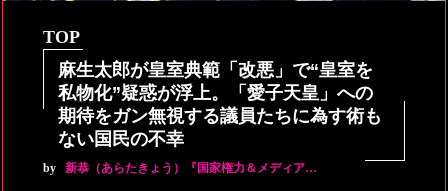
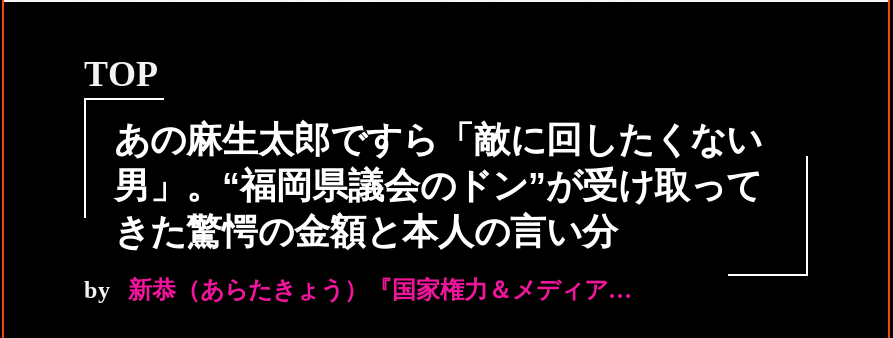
[58,60,382,149] 麻生太郎が皇室典範「改悪」で“皇室を | 私物化”疑惑が浮上。「愛子天皇」への | 期待をガン無視する議員たちに為す術も | ない国民の不幸 -> [114,120,762,252] あの麻生太郎ですら「敵に回したくない | 男」。“福岡県議会のドン”が受け取って | きた驚愕の金額と本人の言い分

